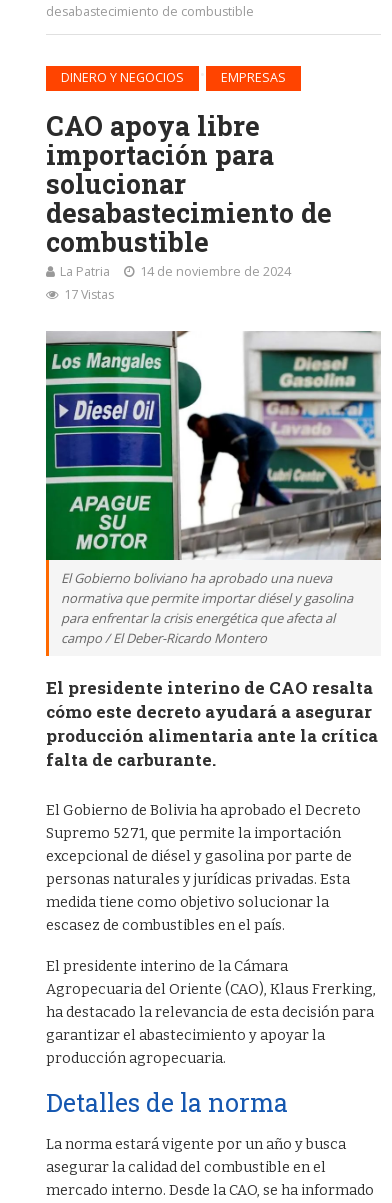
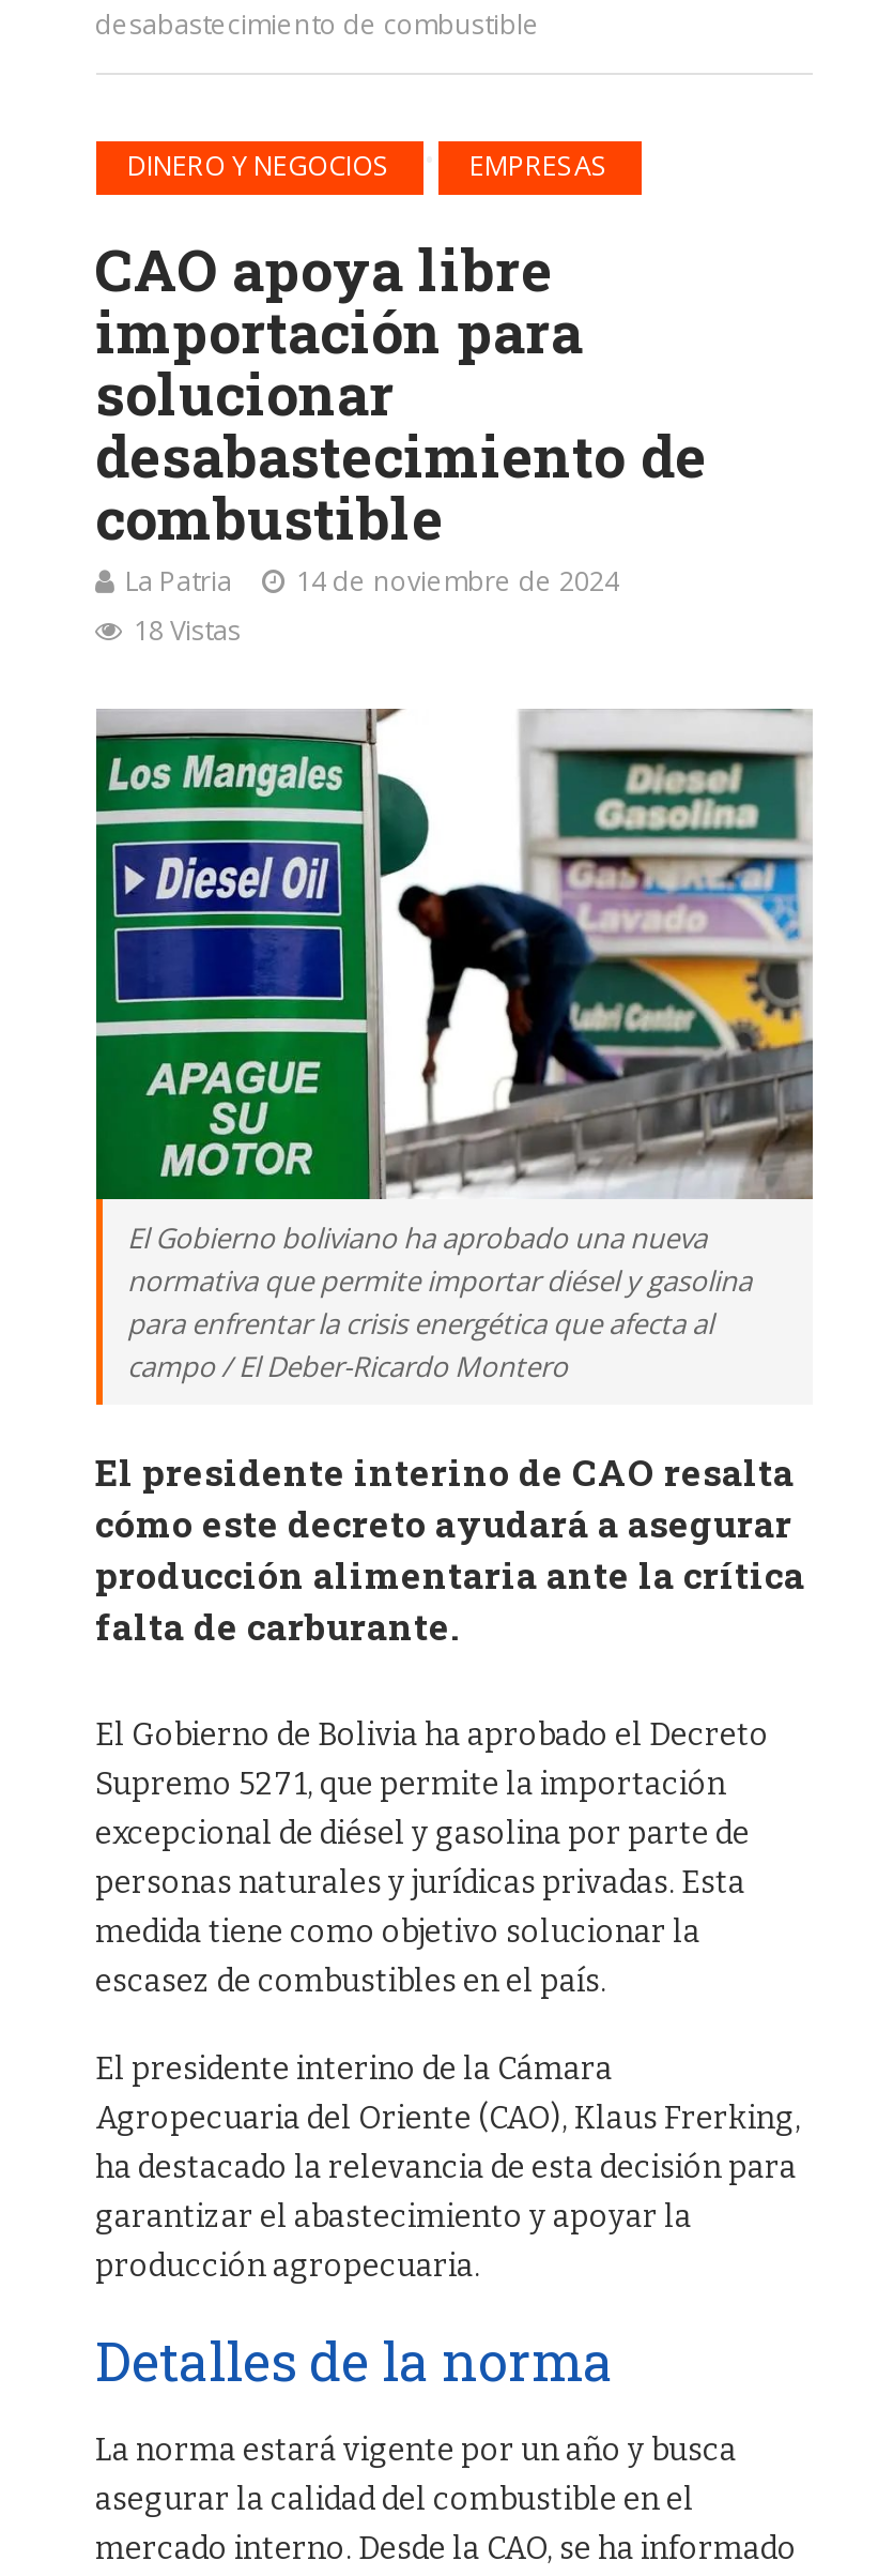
[63,286,113,303] 17 Vistas -> [134,612,241,649] 18 Vistas

